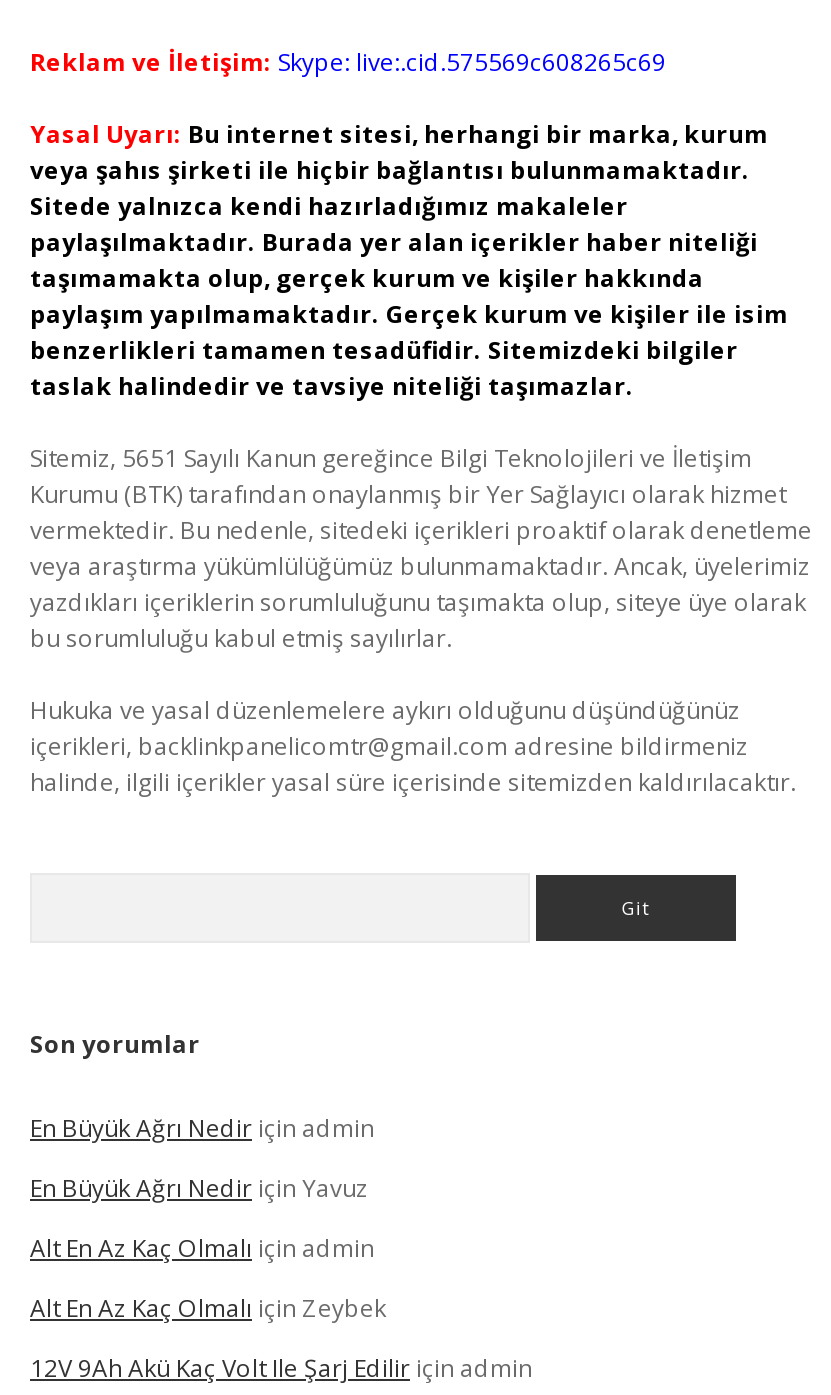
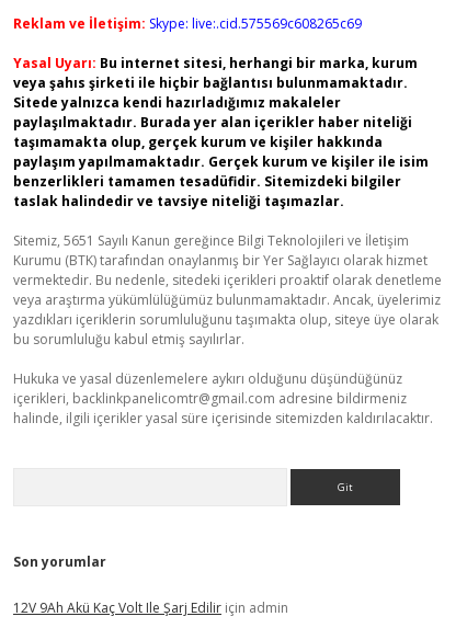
[30,1111,386,1325] En Büyük Ağrı Nedir için admin | En Büyük Ağrı Nedir için Yavuz | Alt En Az Kaç Olmalı için admin | Alt En Az Kaç Olmalı için Zeybek -> none

